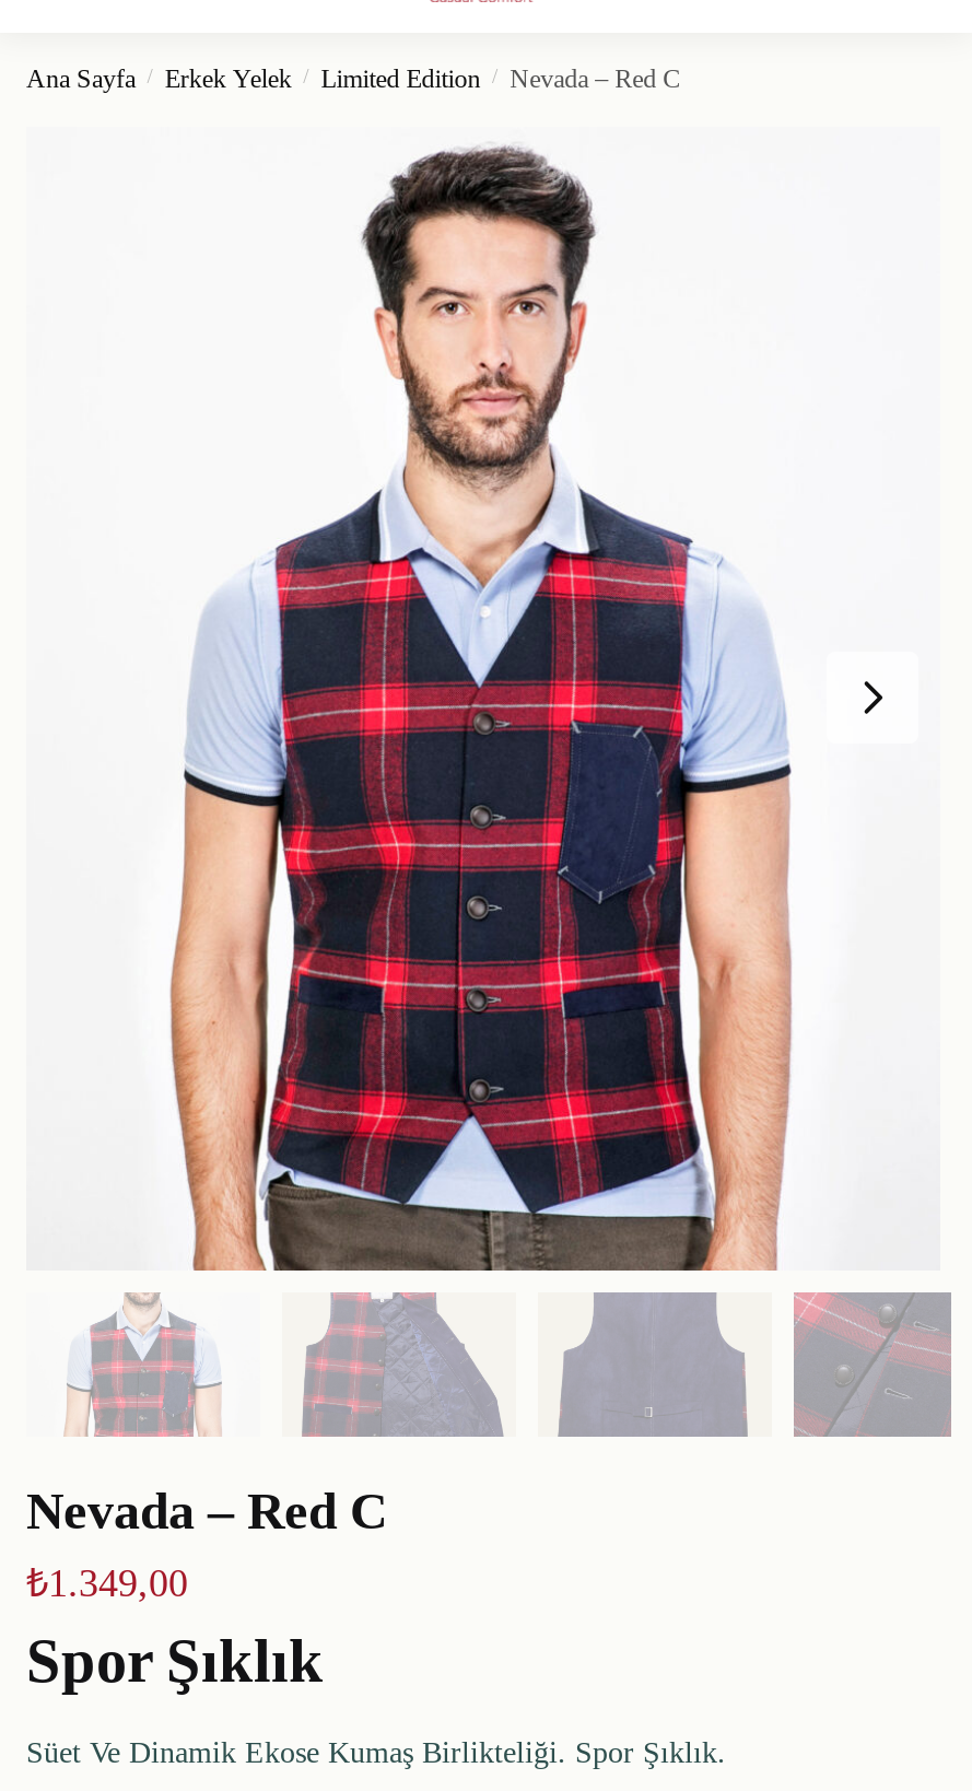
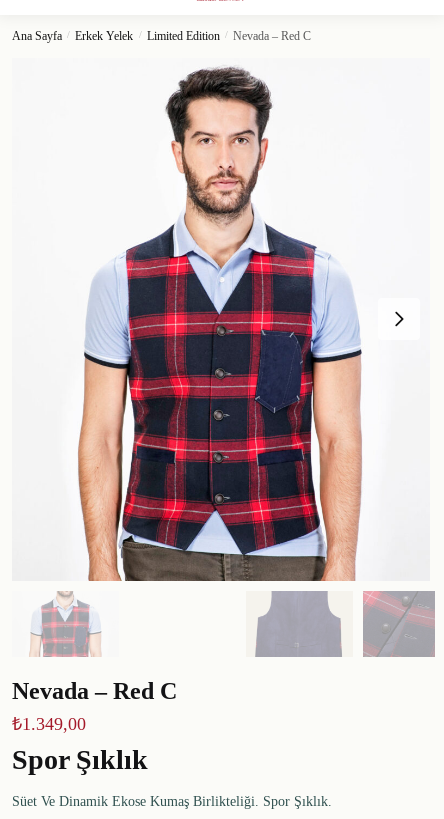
[300,1292,505,1439] [image] -> none

